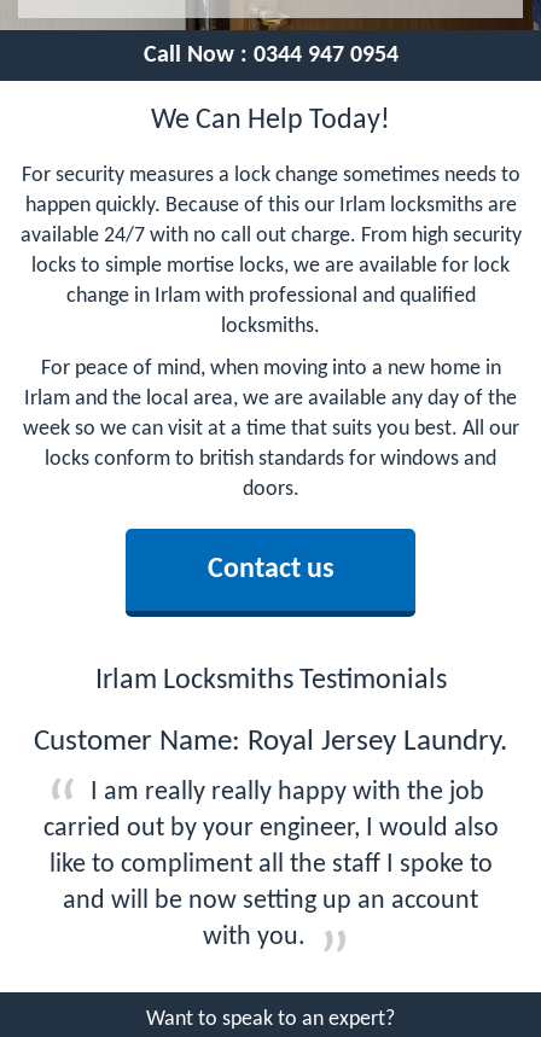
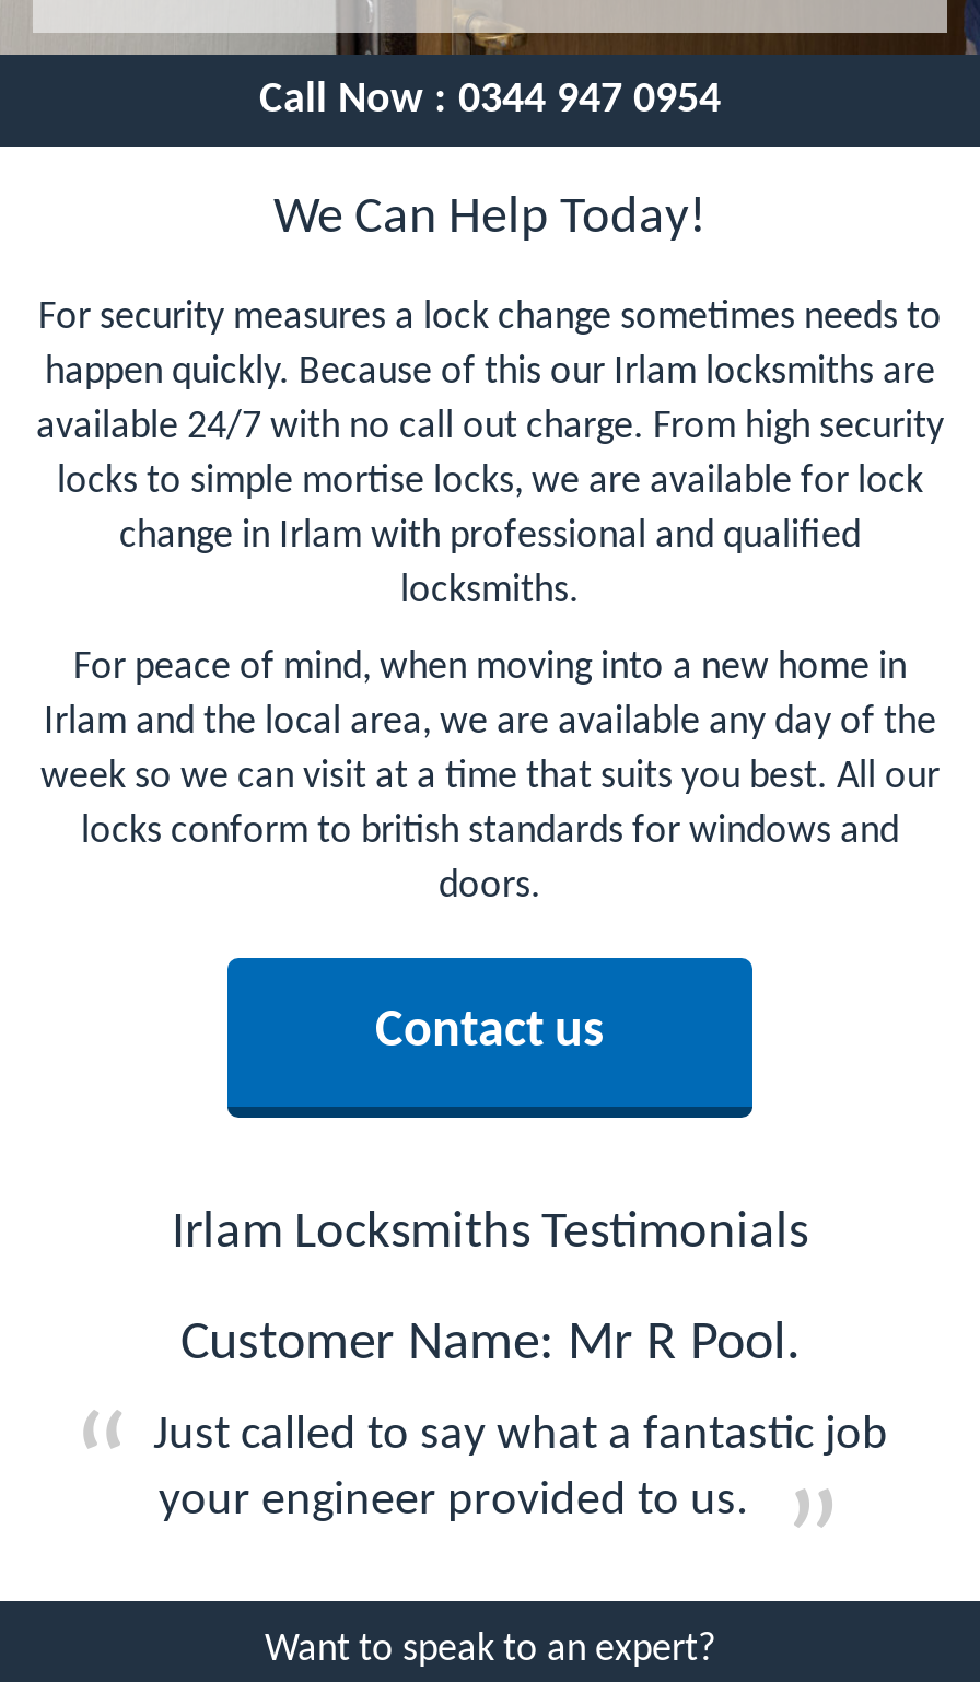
[34,726,507,756] Customer Name: Royal Jersey Laundry. -> [180,1316,800,1370] Customer Name: Mr R Pool.
[43,778,498,951] I am really really happy with the job | carried out by your engineer, I would also | like to compliment all the staff I spoke to | and will be now setting up an account | with you. -> [153,1410,888,1526] Just called to say what a fantastic job | your engineer provided to us.

